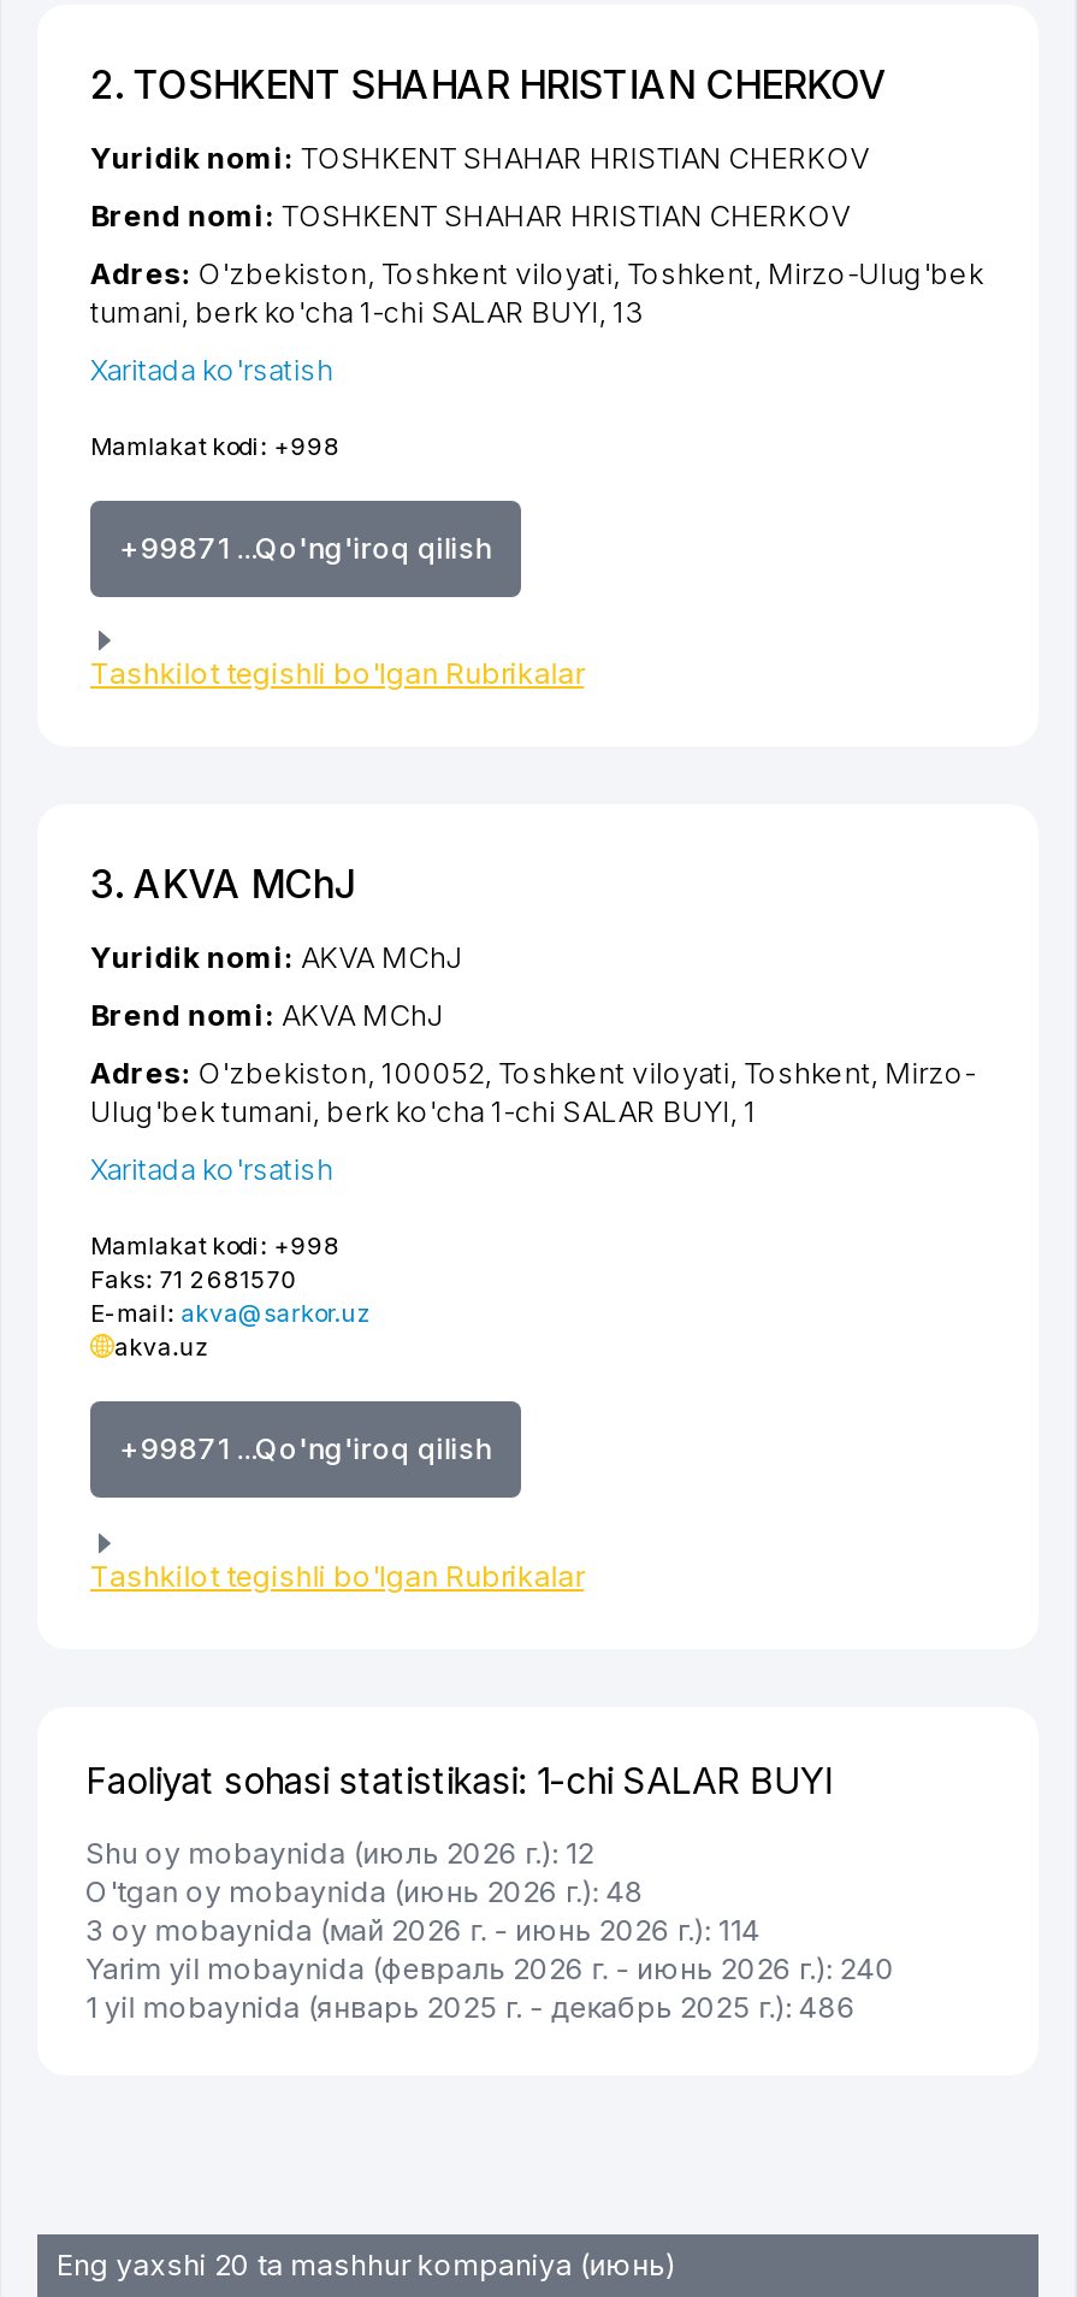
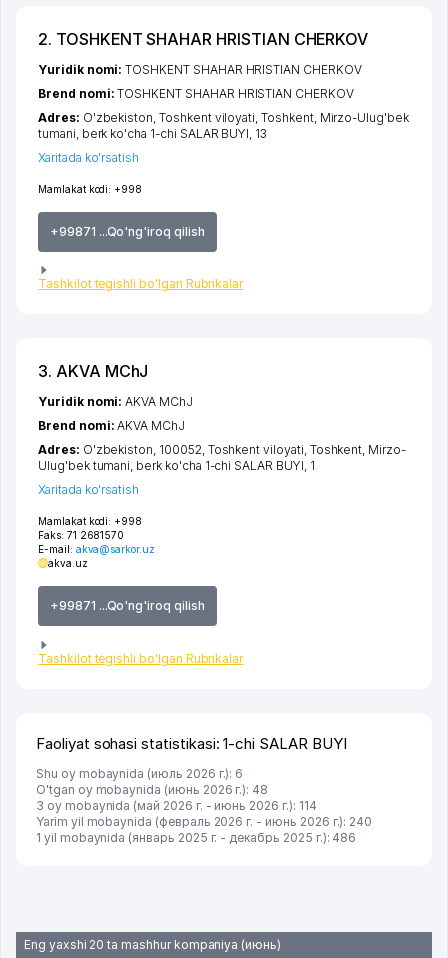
[85,1834,594,1870] Shu oy mobaynida (июль 2026 г.): 12 -> [36,766,243,781] Shu oy mobaynida (июль 2026 г.): 6

